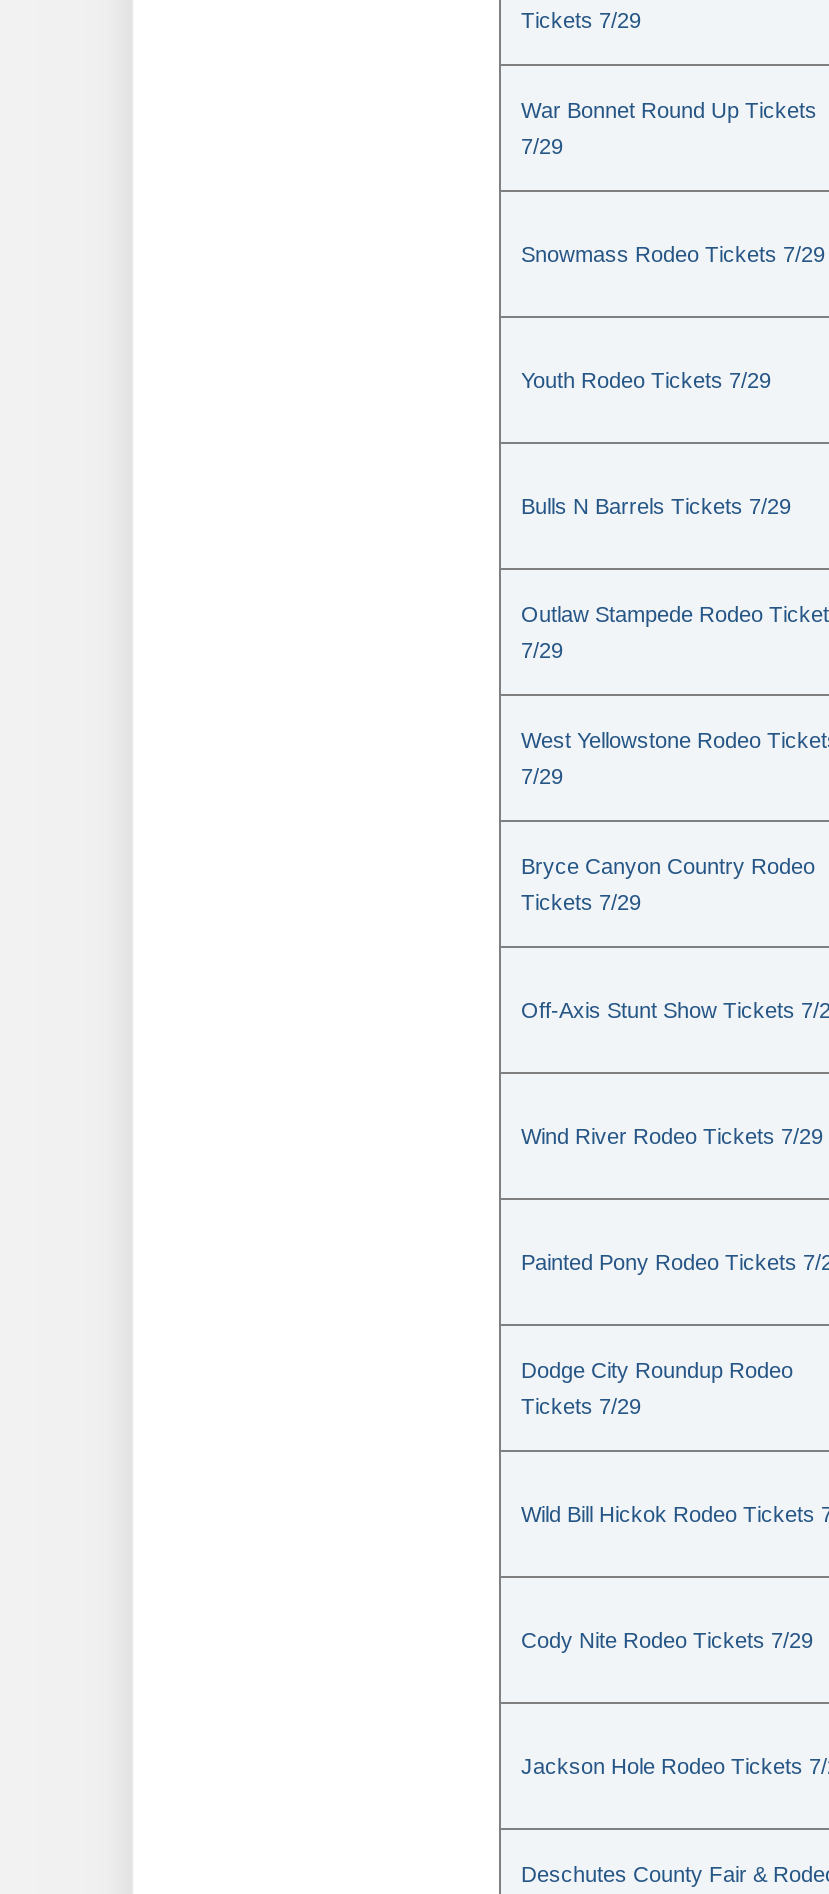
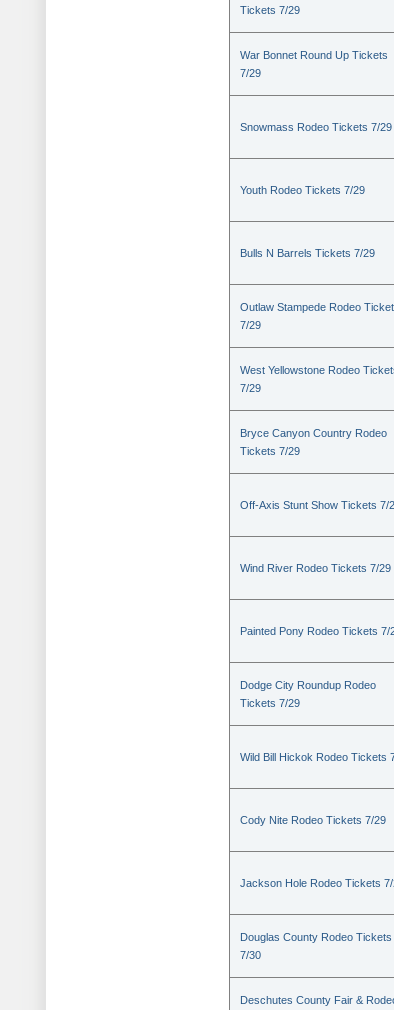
none -> [240,931,392,961] Douglas County Rodeo Tickets | 7/30

